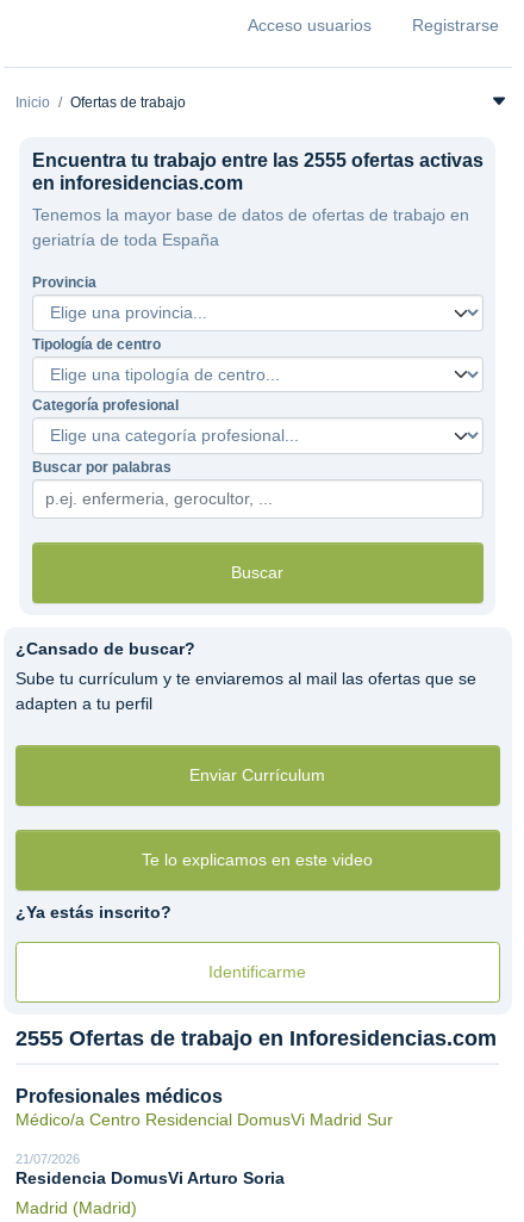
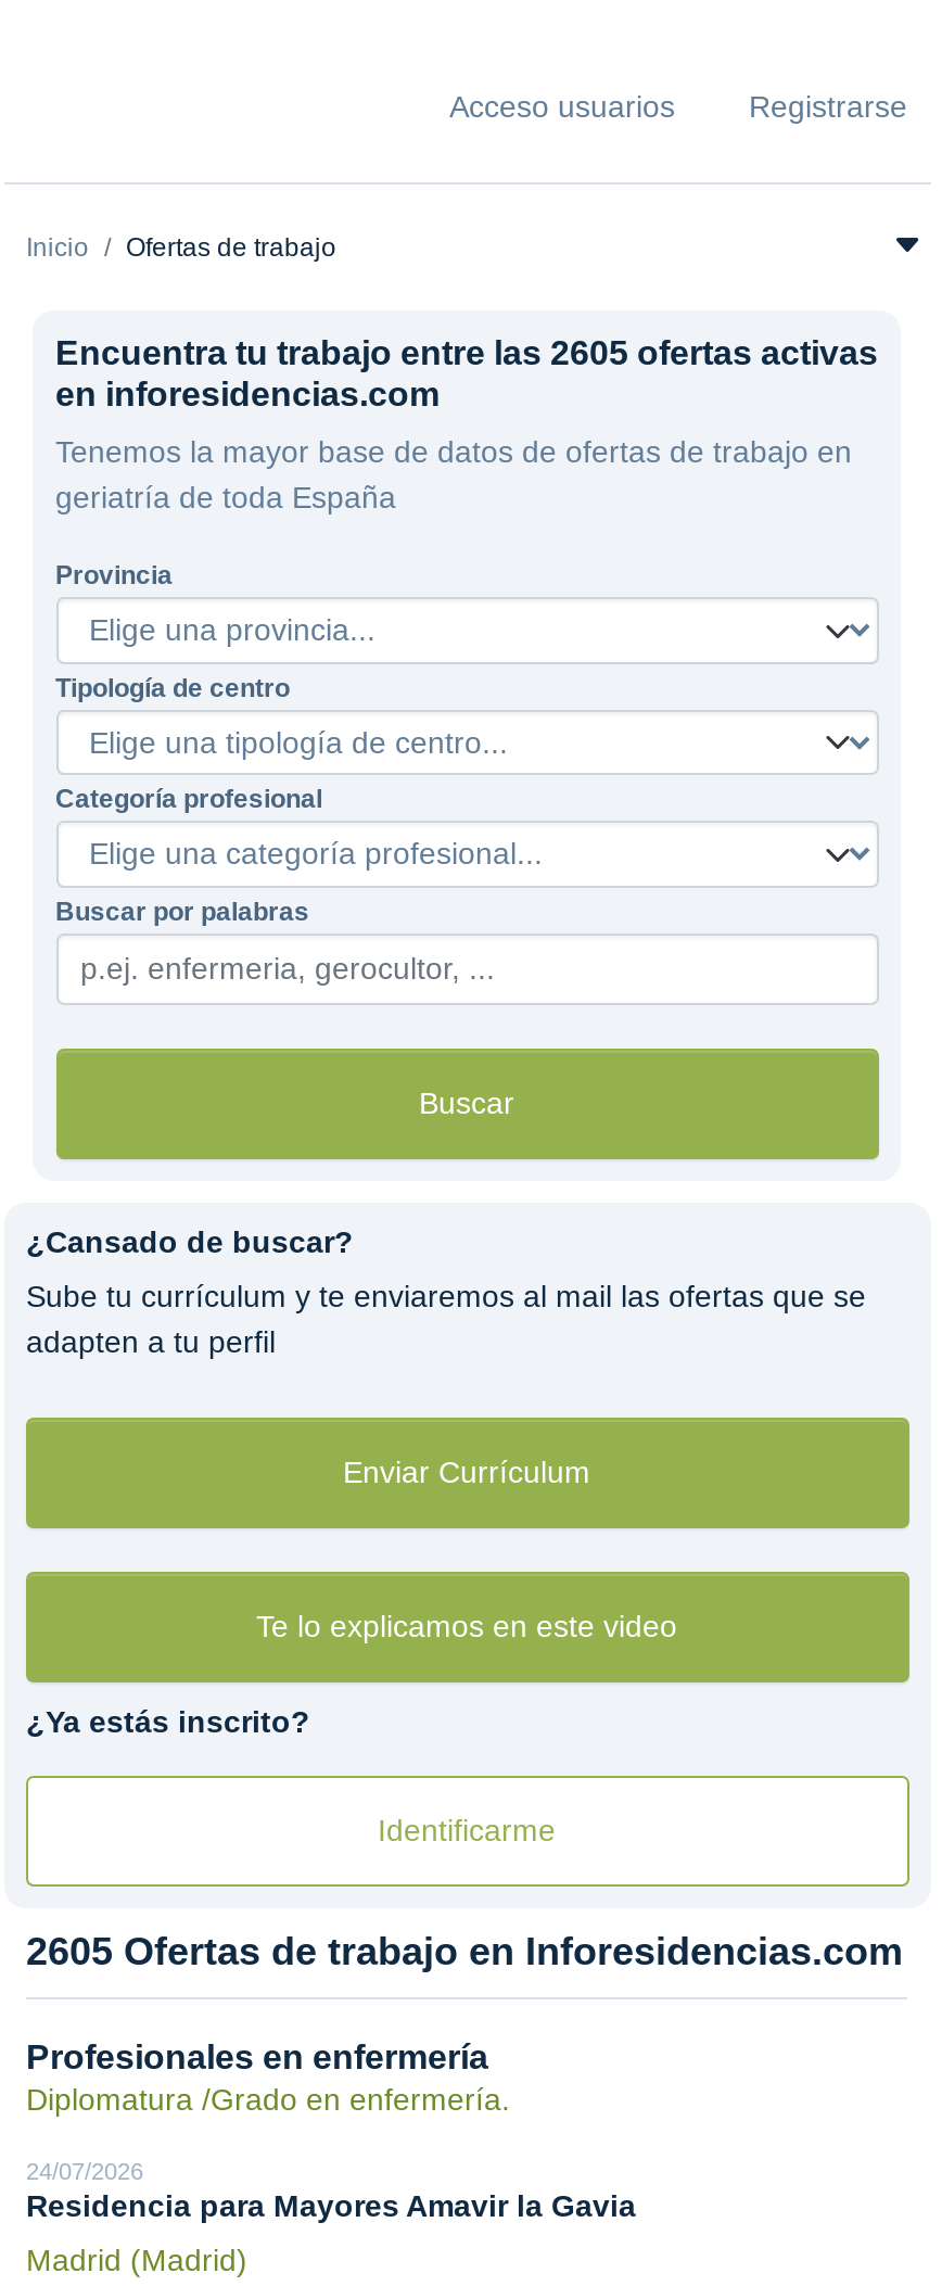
[32,150,483,170] Encuentra tu trabajo entre las 2555 ofertas activas -> [55,334,878,371] Encuentra tu trabajo entre las 2605 ofertas activas
[15,1026,497,1050] 2555 Ofertas de trabajo en Inforesidencias.com -> [26,1930,903,1973] 2605 Ofertas de trabajo en Inforesidencias.com
[15,1086,393,1129] Profesionales médicos | Médico/a Centro Residencial DomusVi Madrid Sur -> [26,2039,510,2117] Profesionales en enfermería | Diplomatura /Grado en enfermería.
[15,1152,285,1187] 21/07/2026 | Residencia DomusVi Arturo Soria -> [26,2158,636,2223] 24/07/2026 | Residencia para Mayores Amavir la Gavia

